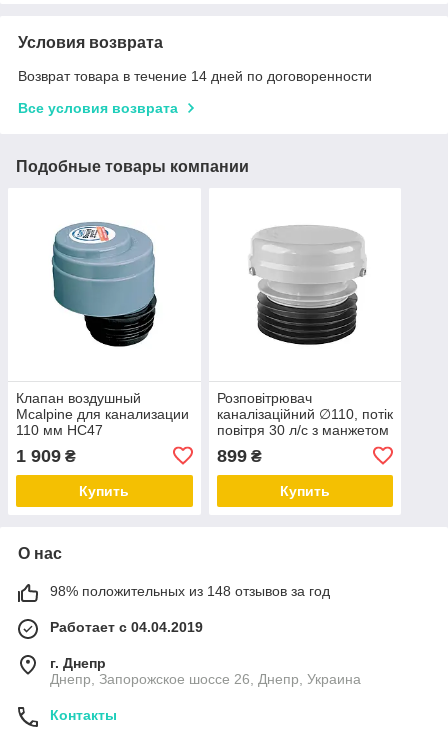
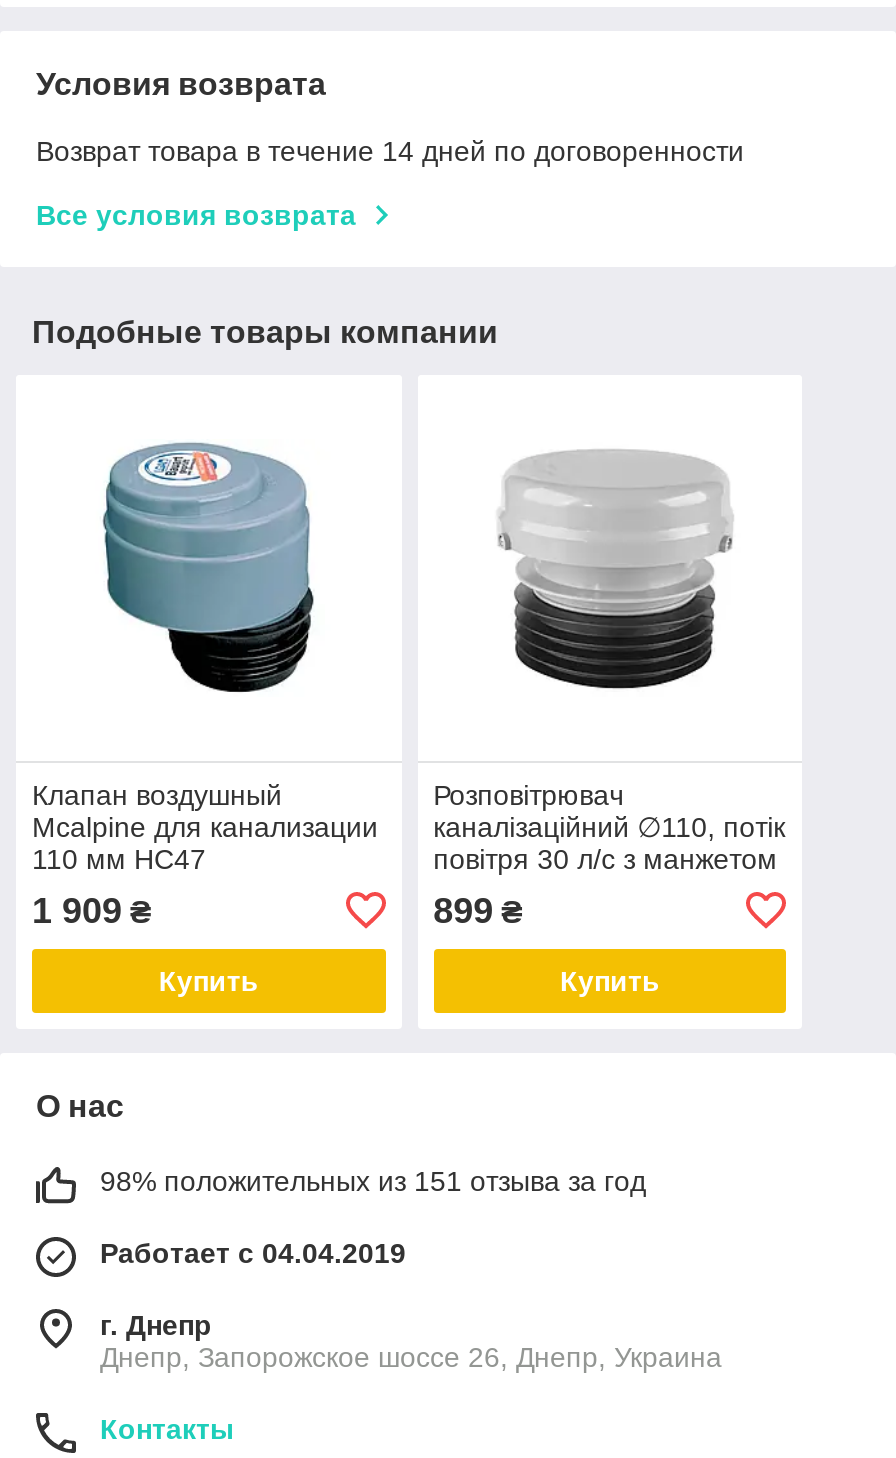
[50,583,330,599] 98% положительных из 148 отзывов за год -> [100,1165,646,1197] 98% положительных из 151 отзыва за год

